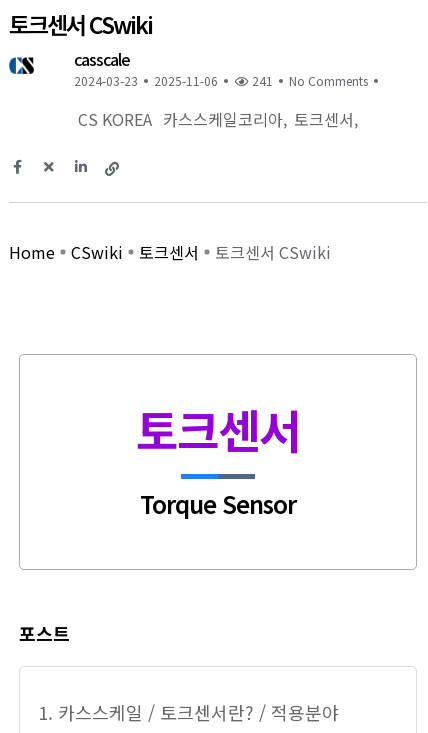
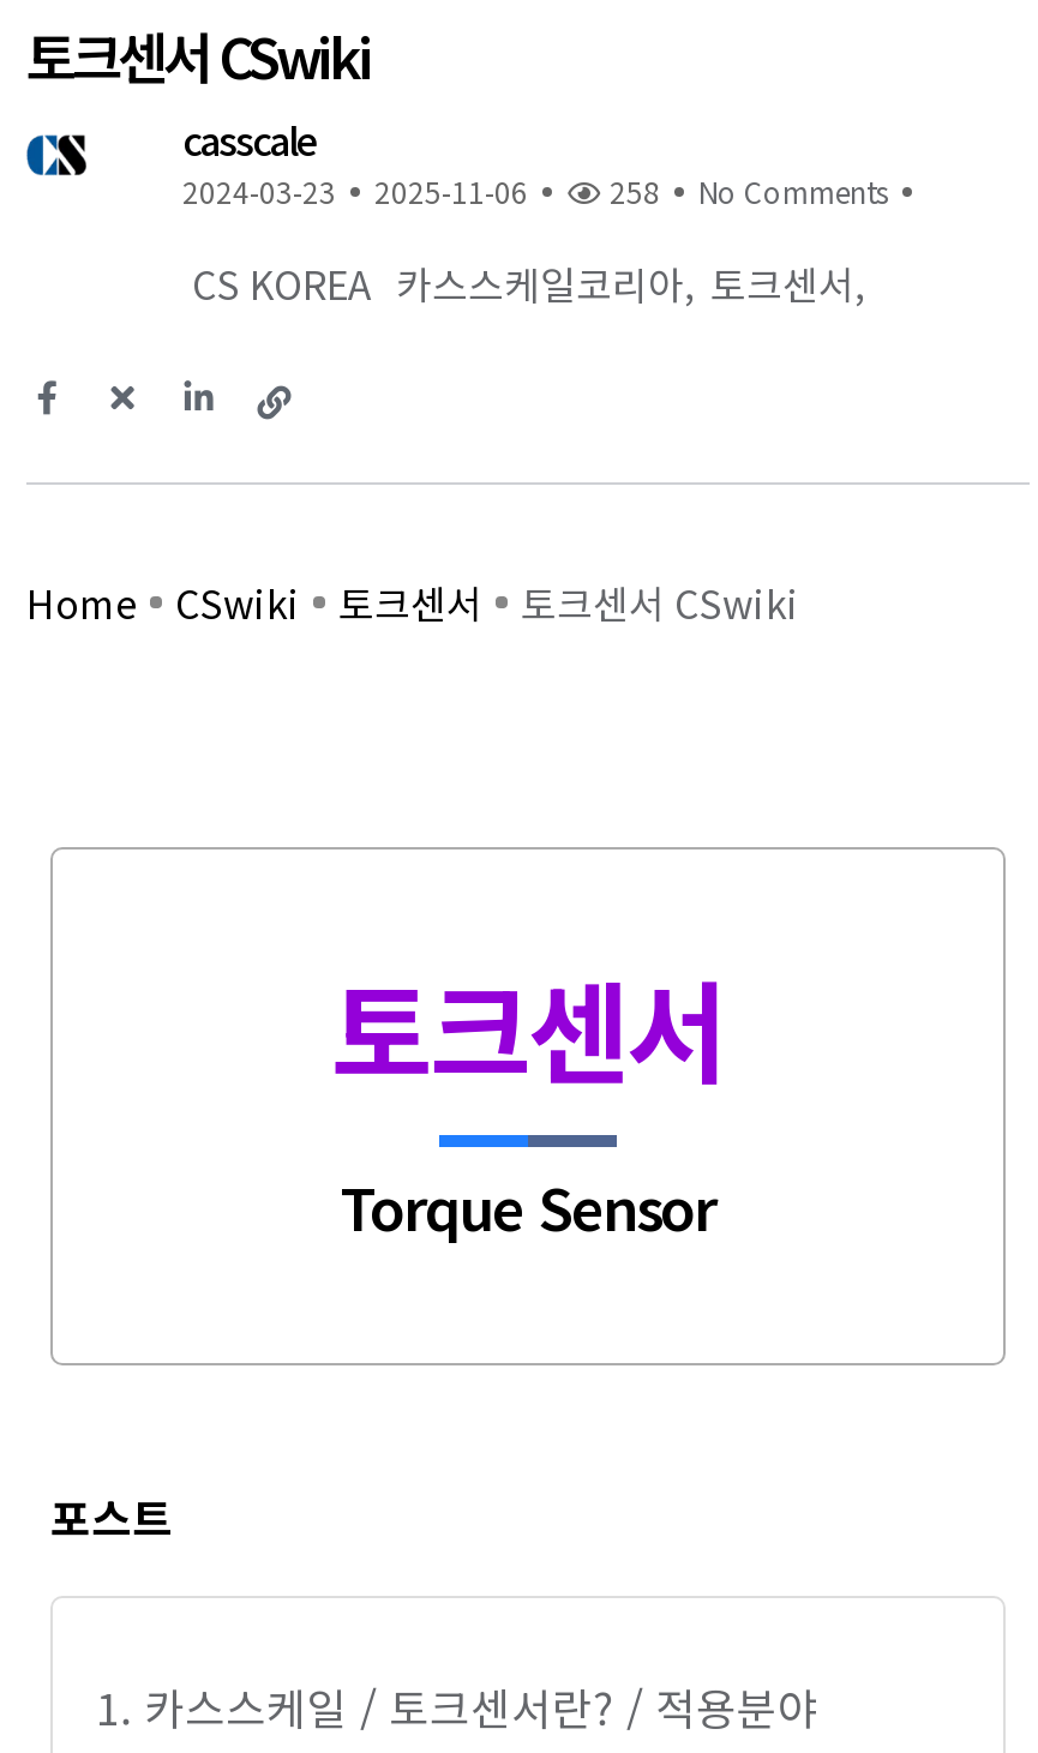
[74,72,368,89] 2024-03-23 2025-11-06 241 No Comments -> [182,170,888,210] 2024-03-23 2025-11-06 258 No Comments

